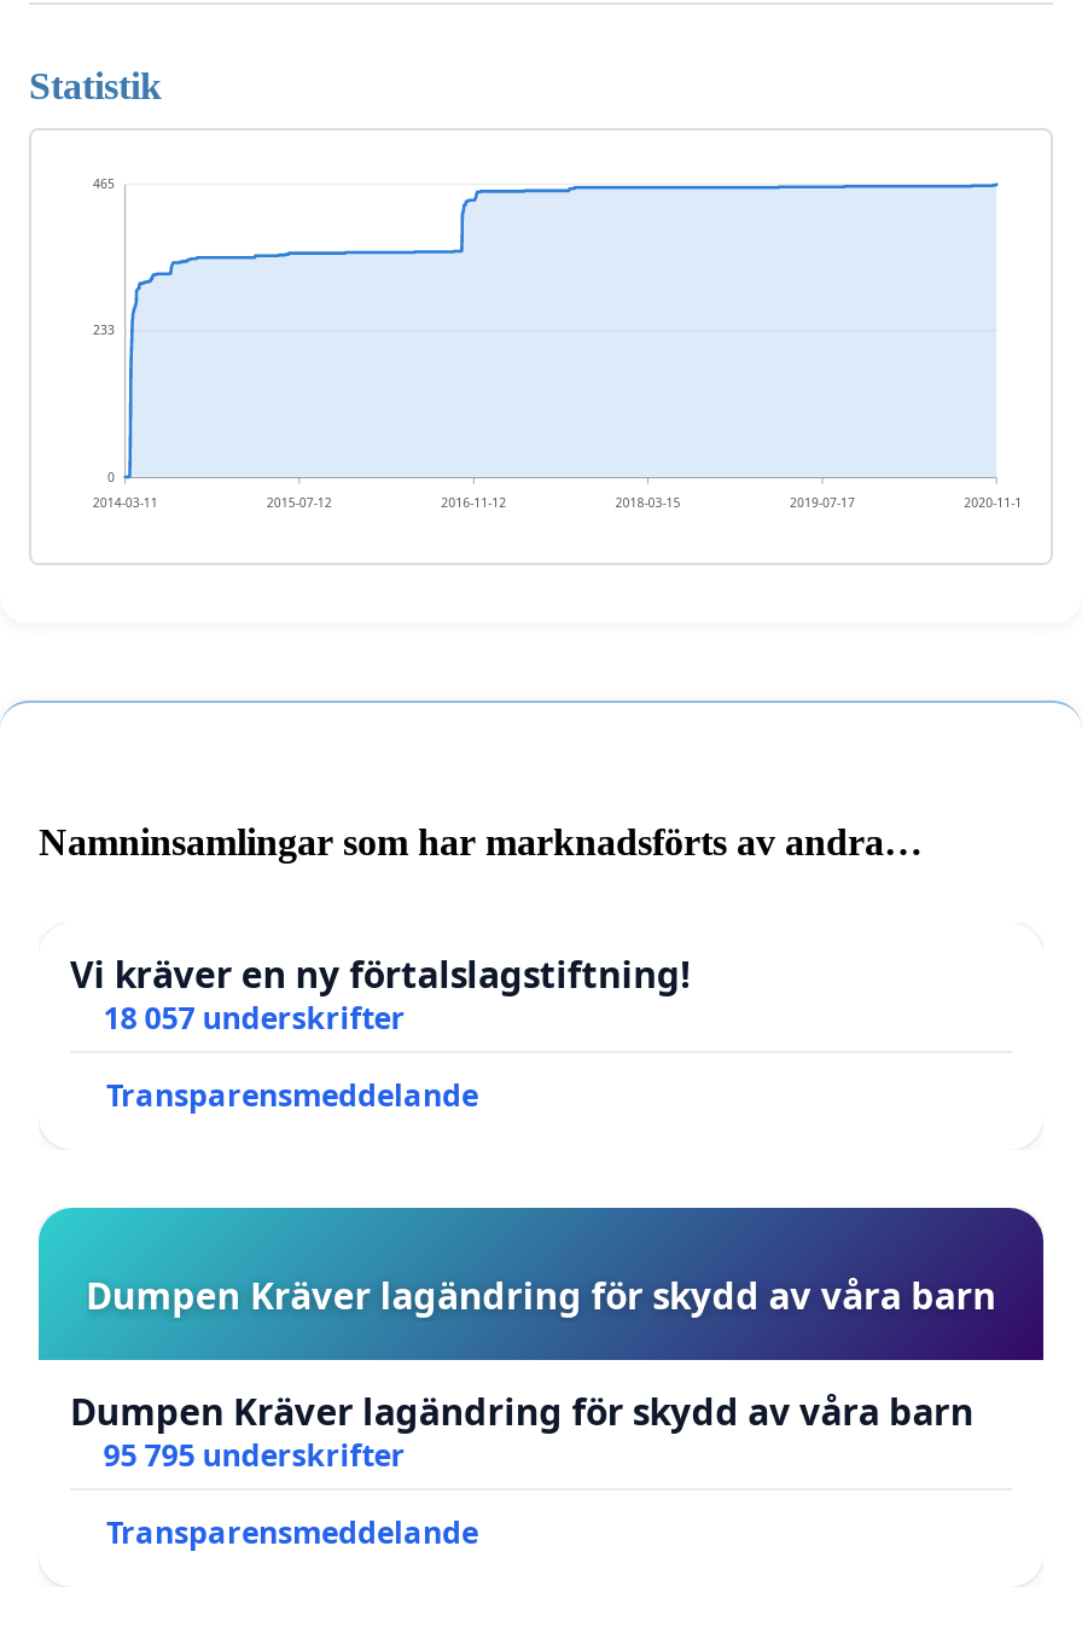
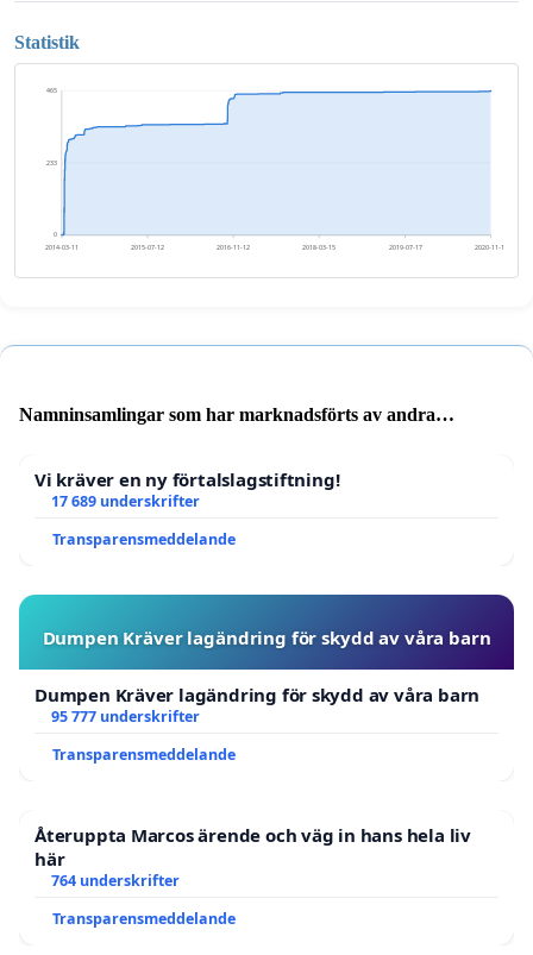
[103,997,405,1038] 18 057 underskrifter -> [51,491,200,511] 17 689 underskrifter
[103,1434,405,1475] 95 795 underskrifter -> [35,706,471,891] 95 777 underskrifter | Transparensmeddelande | Återuppta Marcos ärende och väg in hans hela liv | här | 764 underskrifter

